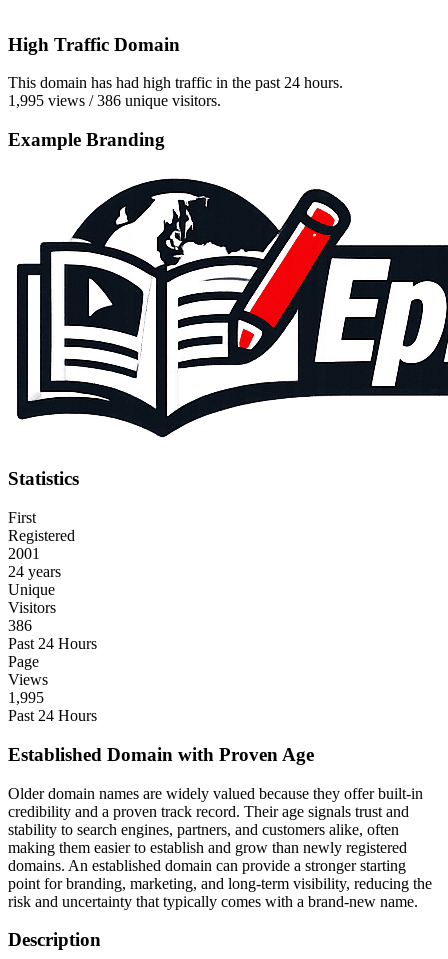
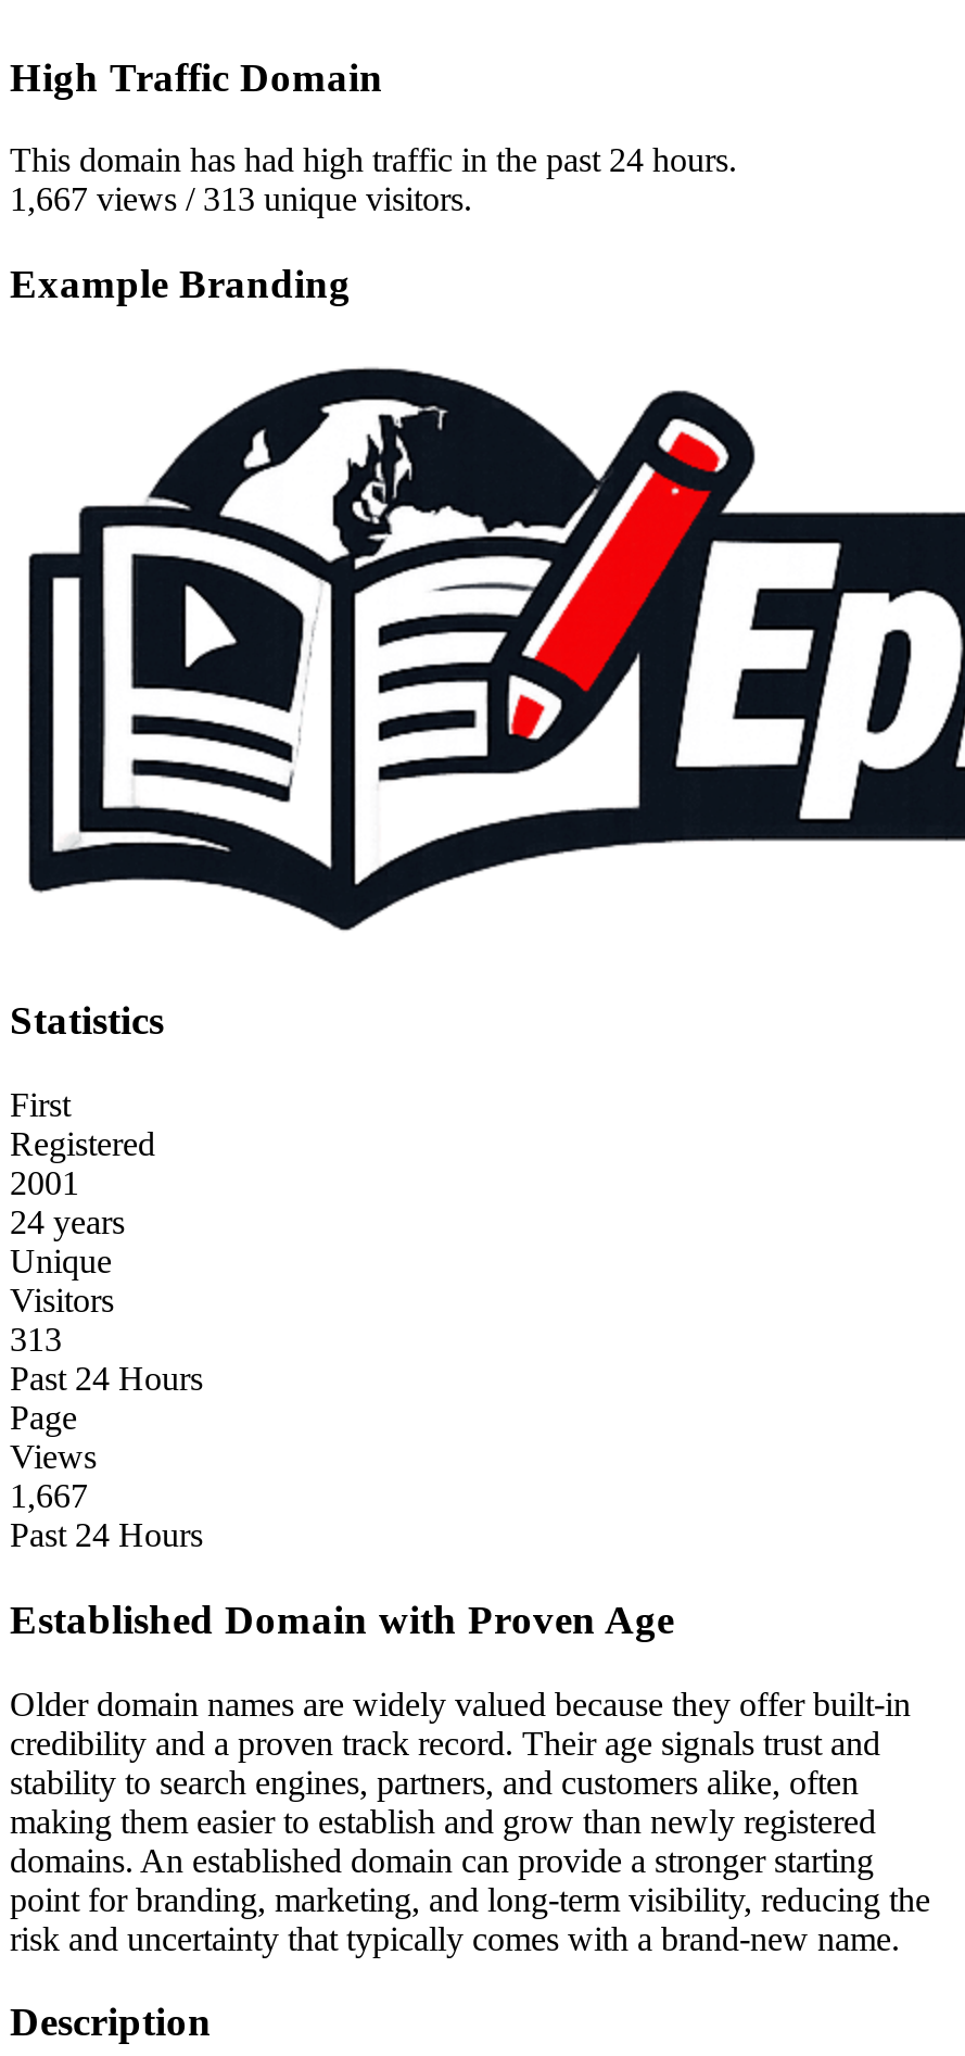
[8,92,221,109] 1,995 views / 386 unique visitors. -> [10,181,472,218] 1,667 views / 313 unique visitors.
[8,617,32,634] 386 -> [10,1321,62,1358] 313
[8,689,44,706] 1,995 -> [10,1478,88,1514] 1,667

